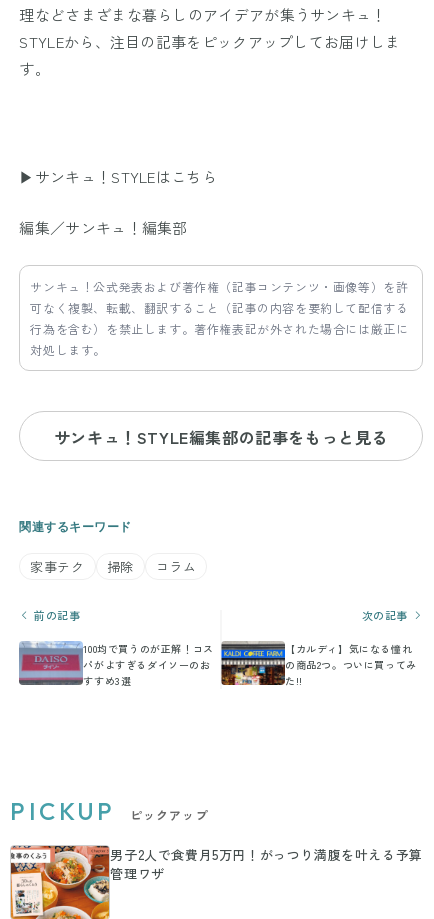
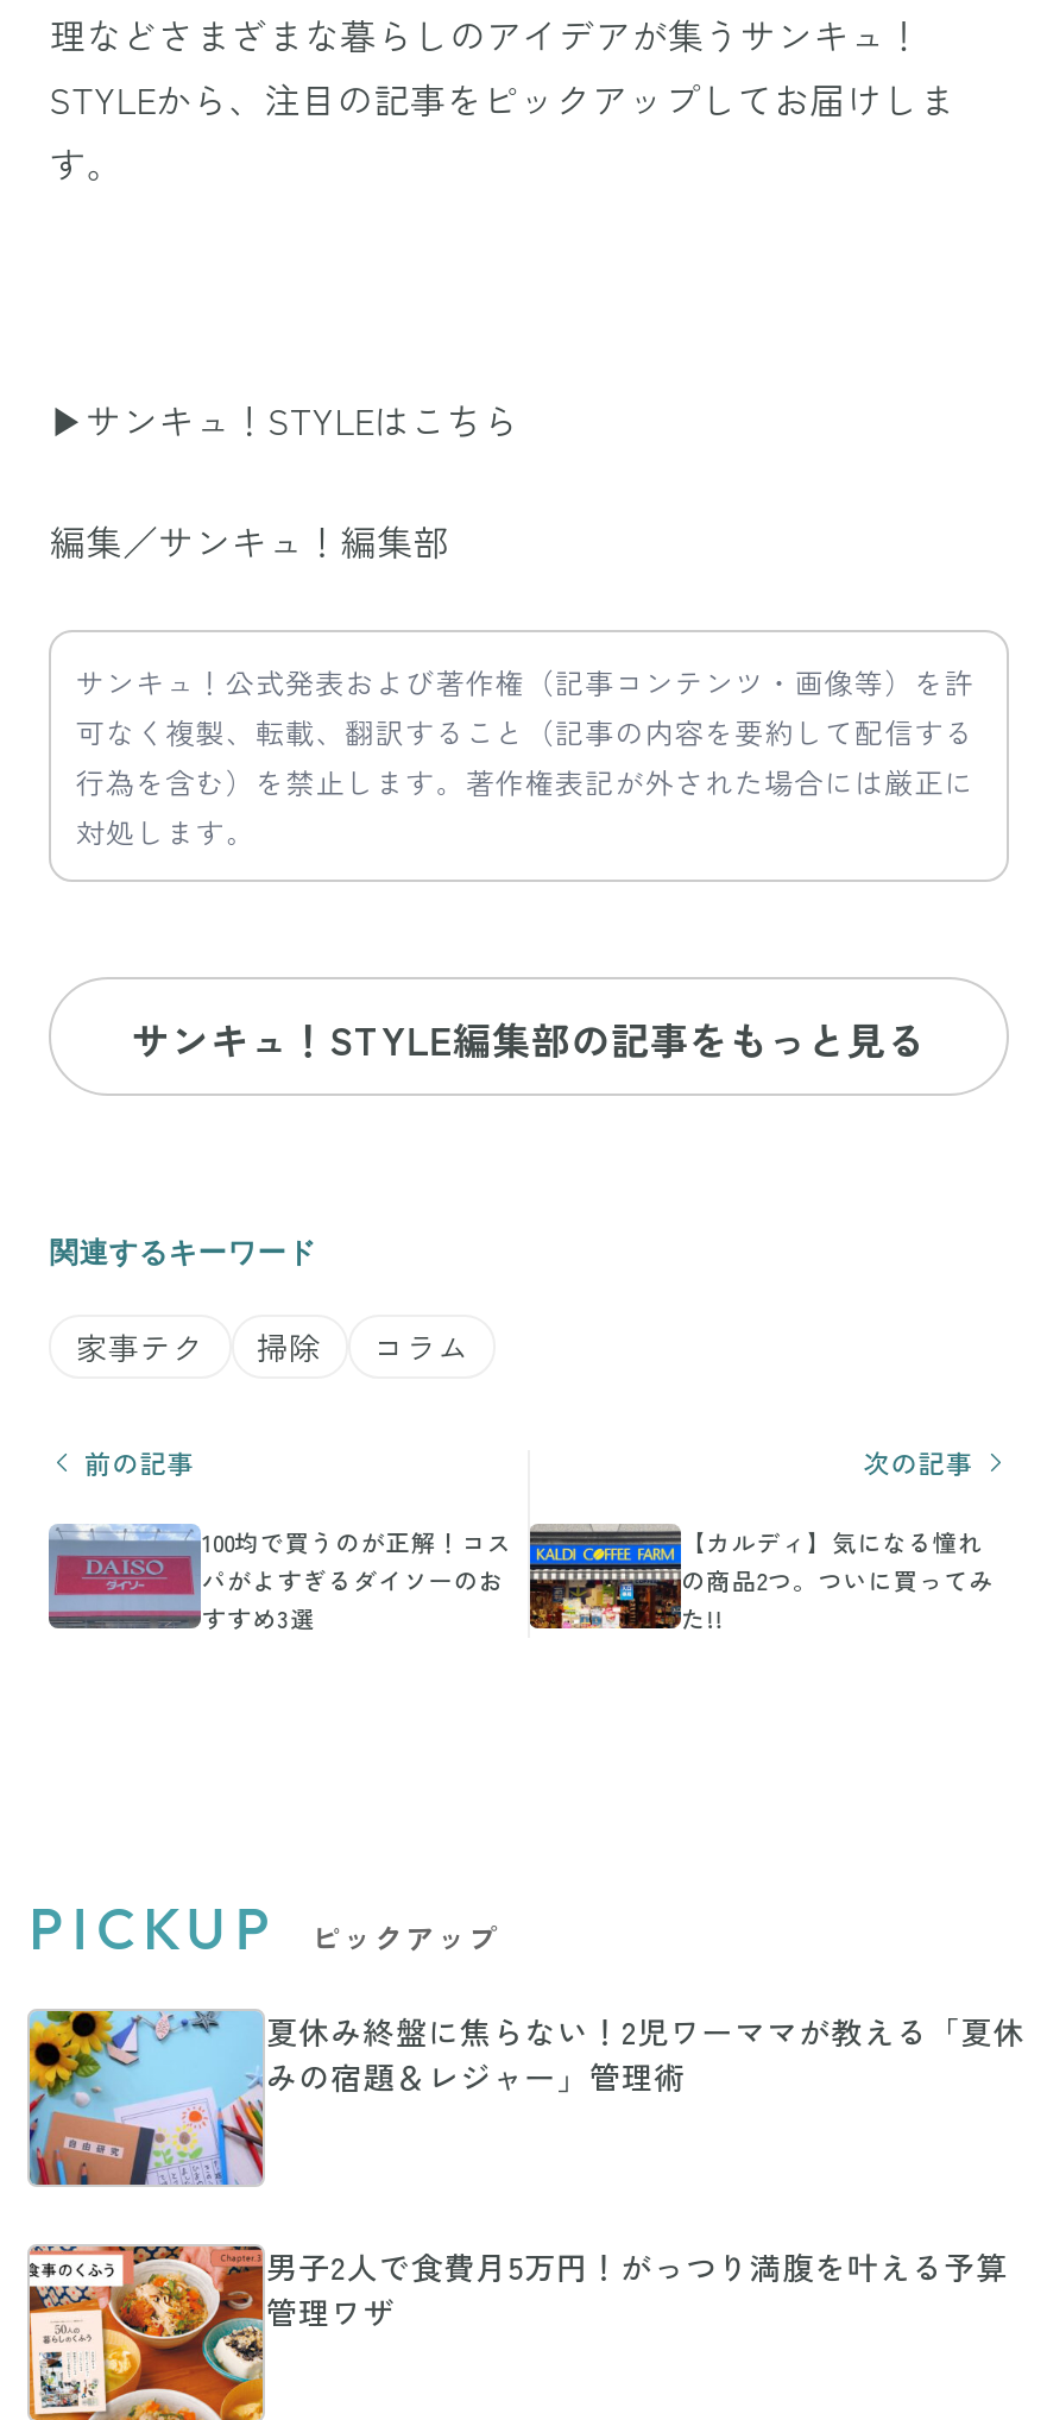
none -> [27,2009,1025,2189] [image] | 夏休み終盤に焦らない！2児ワーママが教える「夏休 | みの宿題＆レジャー」管理術

